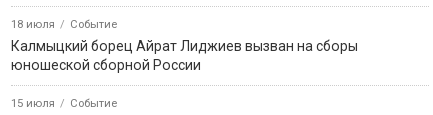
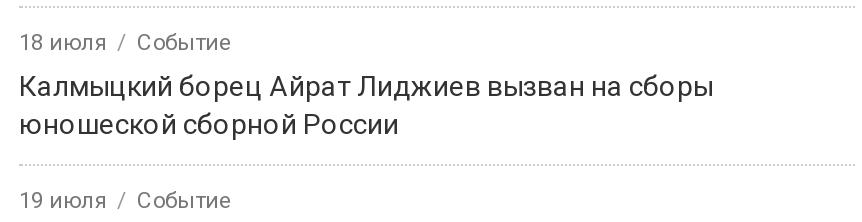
[11,97,117,110] 15 июля Событие -> [19,187,231,213] 19 июля Событие

